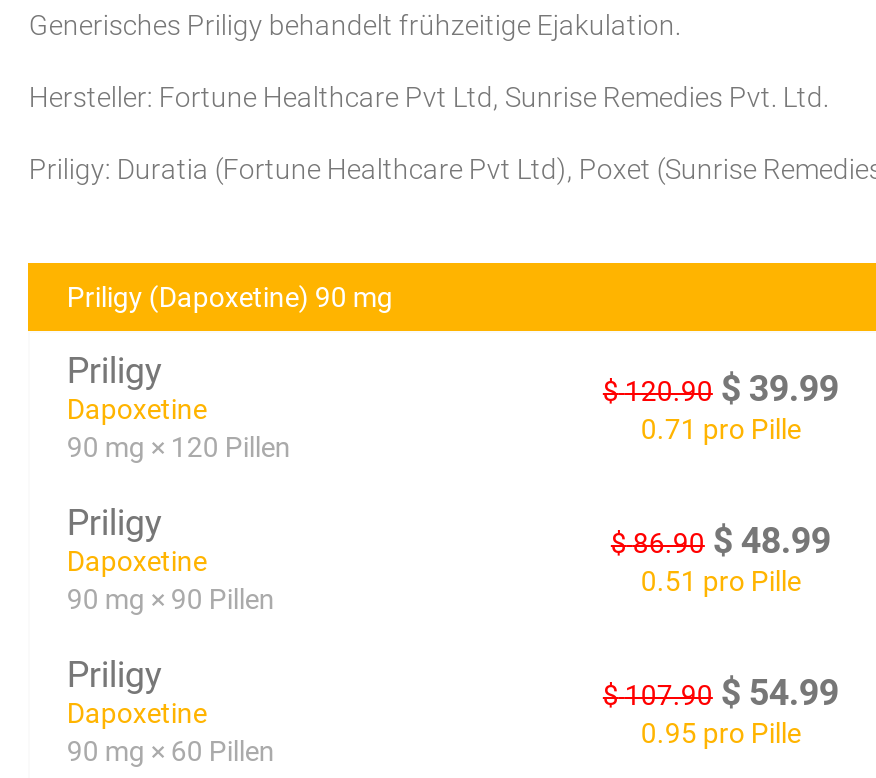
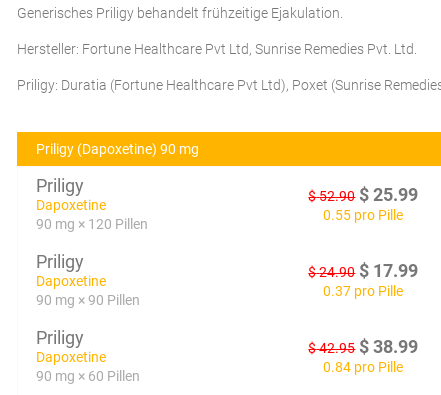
[603,367,839,409] $ 120.90 $ 39.99 -> [308,184,418,205] $ 52.90 $ 25.99
[641,413,801,445] 0.71 pro Pille -> [323,207,403,223] 0.55 pro Pille
[611,519,831,561] $ 86.90 $ 48.99 -> [308,260,418,281] $ 24.90 $ 17.99
[641,565,801,597] 0.51 pro Pille -> [323,283,403,299] 0.37 pro Pille
[603,671,839,713] $ 107.90 $ 54.99 -> [308,336,418,357] $ 42.95 $ 38.99
[641,717,801,749] 0.95 pro Pille -> [323,359,403,375] 0.84 pro Pille

